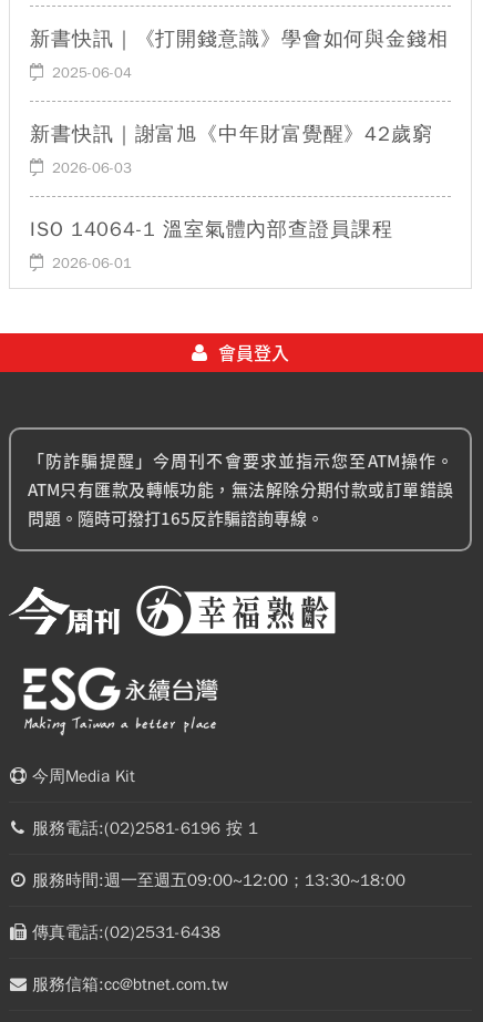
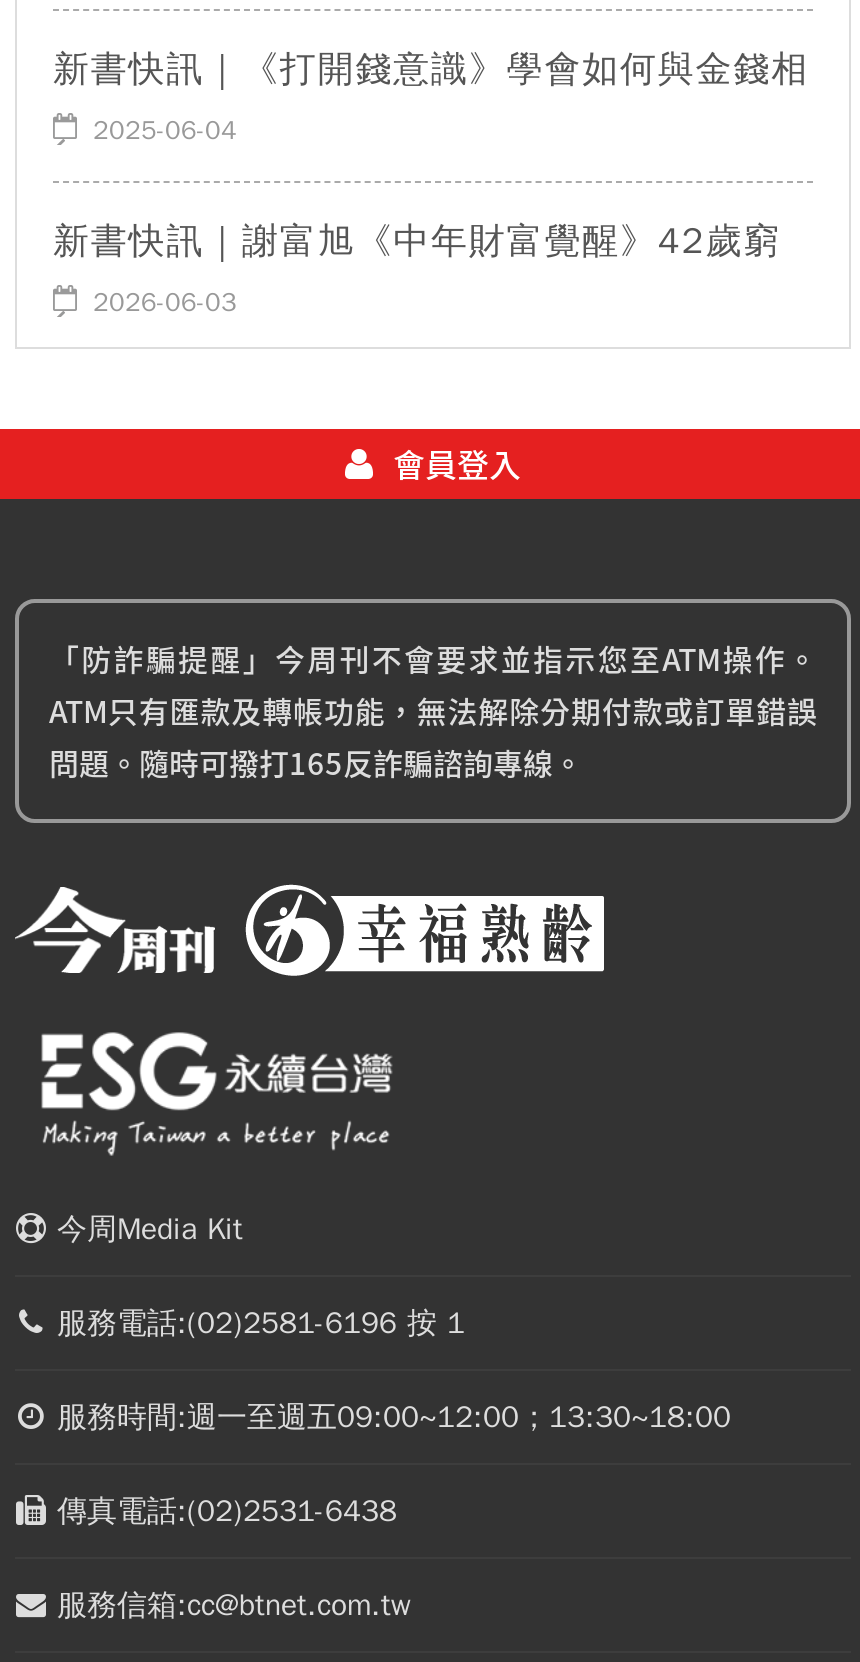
[30,217,393,272] ISO 14064-1 溫室氣體內部查證員課程 | 2026-06-01 -> none

